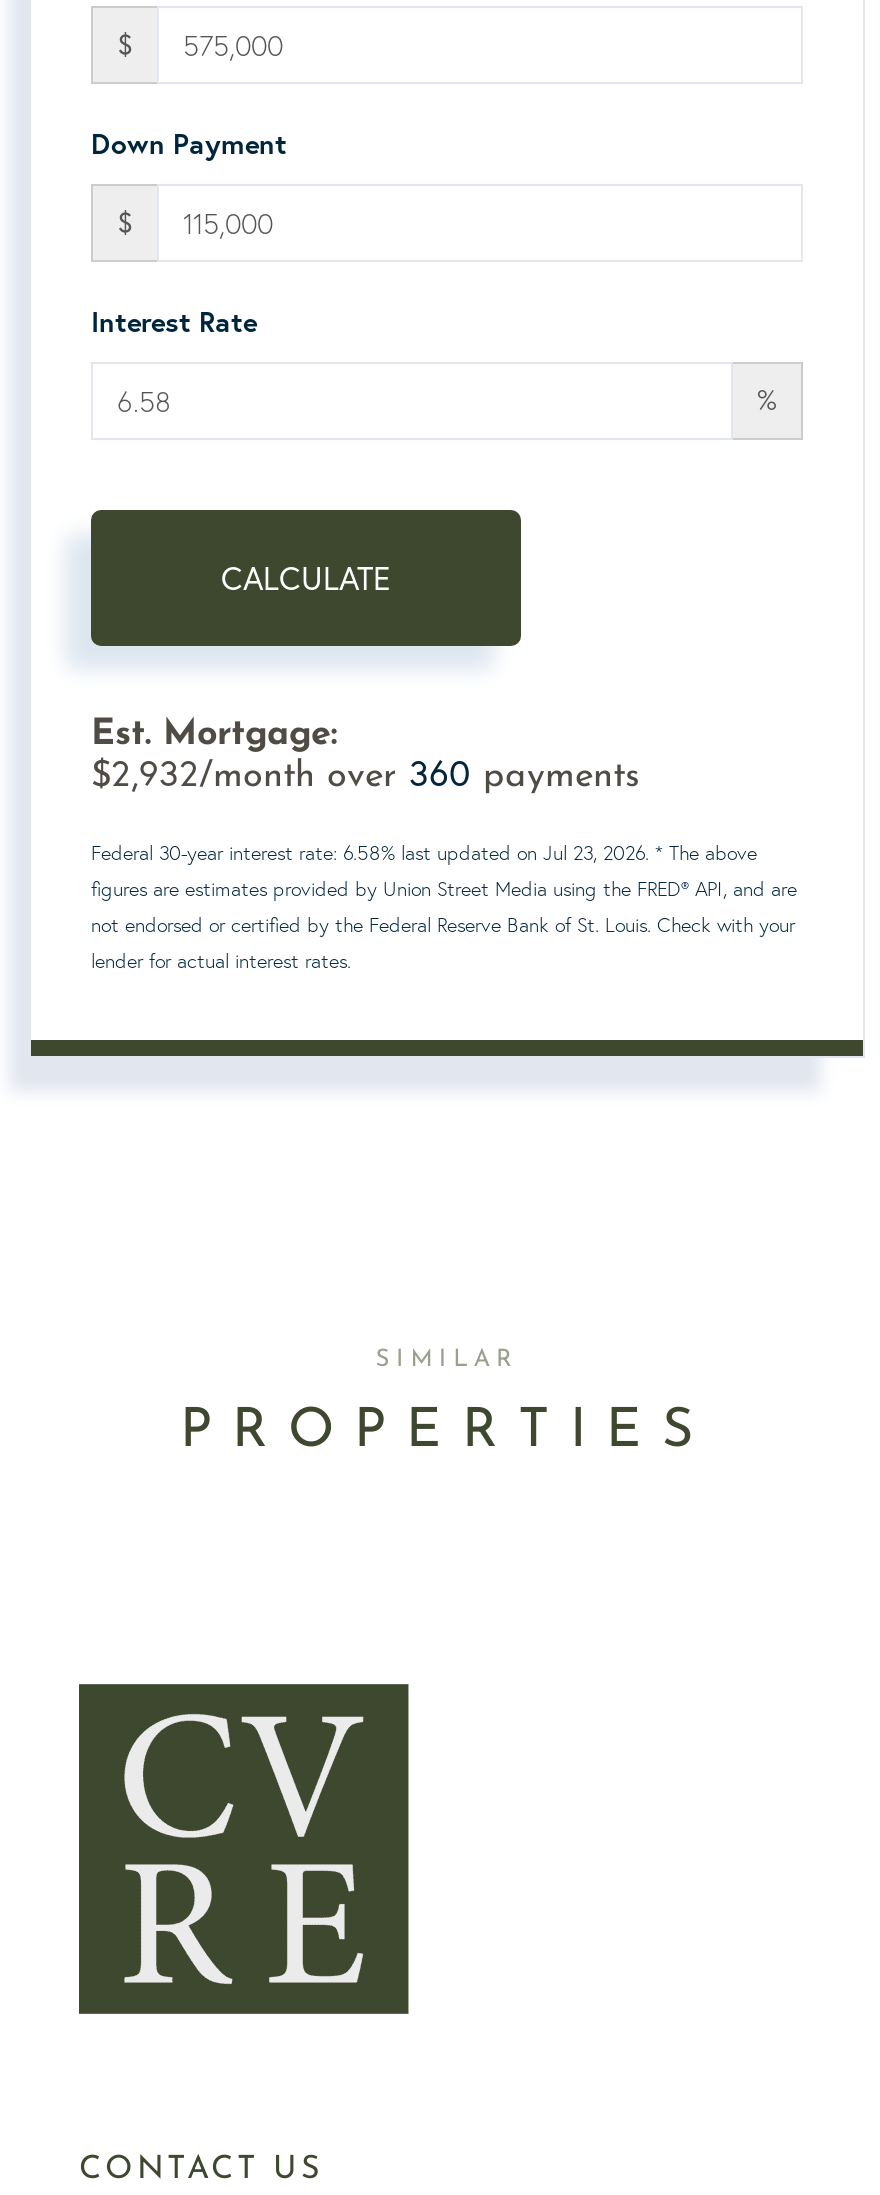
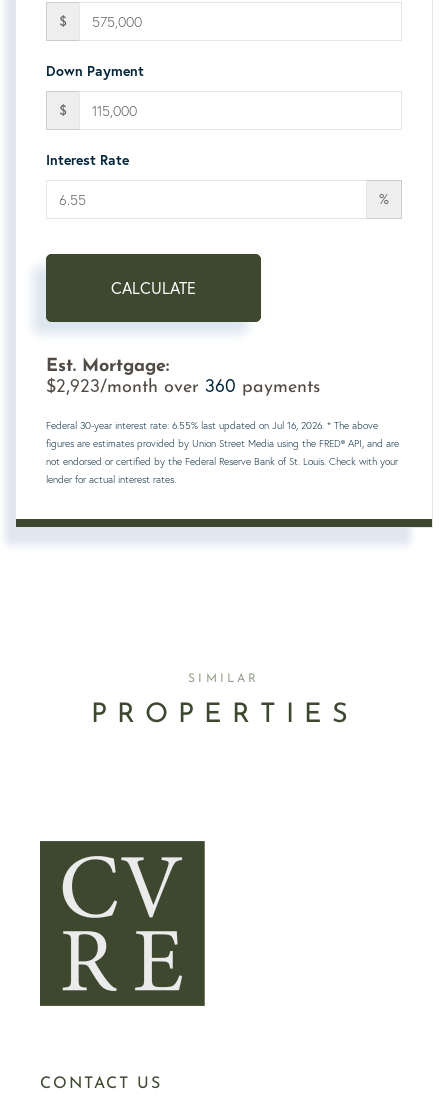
[91,748,639,796] $2,932/month over 360 payments -> [46,374,320,397] $2,923/month over 360 payments
[91,840,757,866] Federal 30-year interest rate: 6.58% last updated on Jul 23, 2026. * The above -> [46,419,378,432] Federal 30-year interest rate: 6.55% last updated on Jul 16, 2026. * The above

